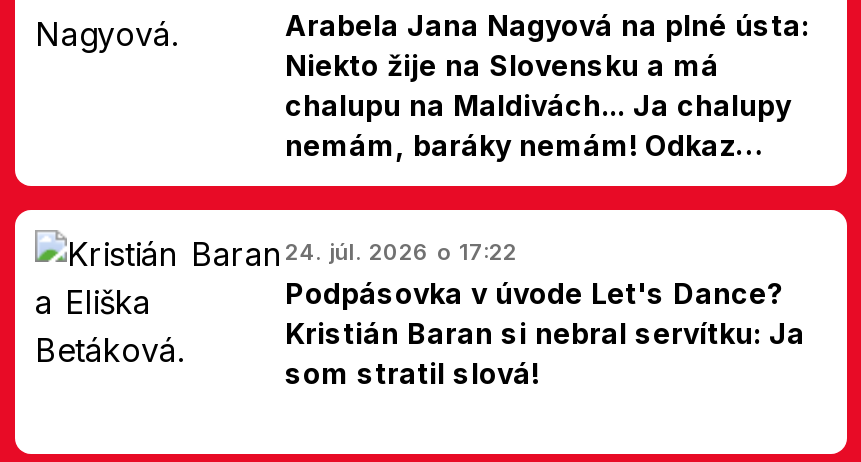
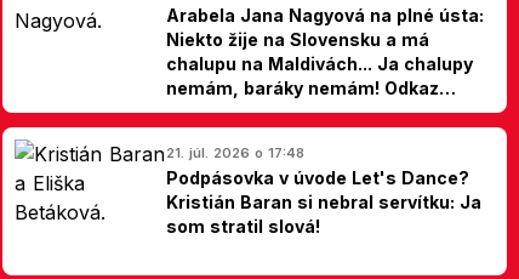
[285,237,517,265] 24. júl. 2026 o 17:22 -> [166,144,304,161] 21. júl. 2026 o 17:48

